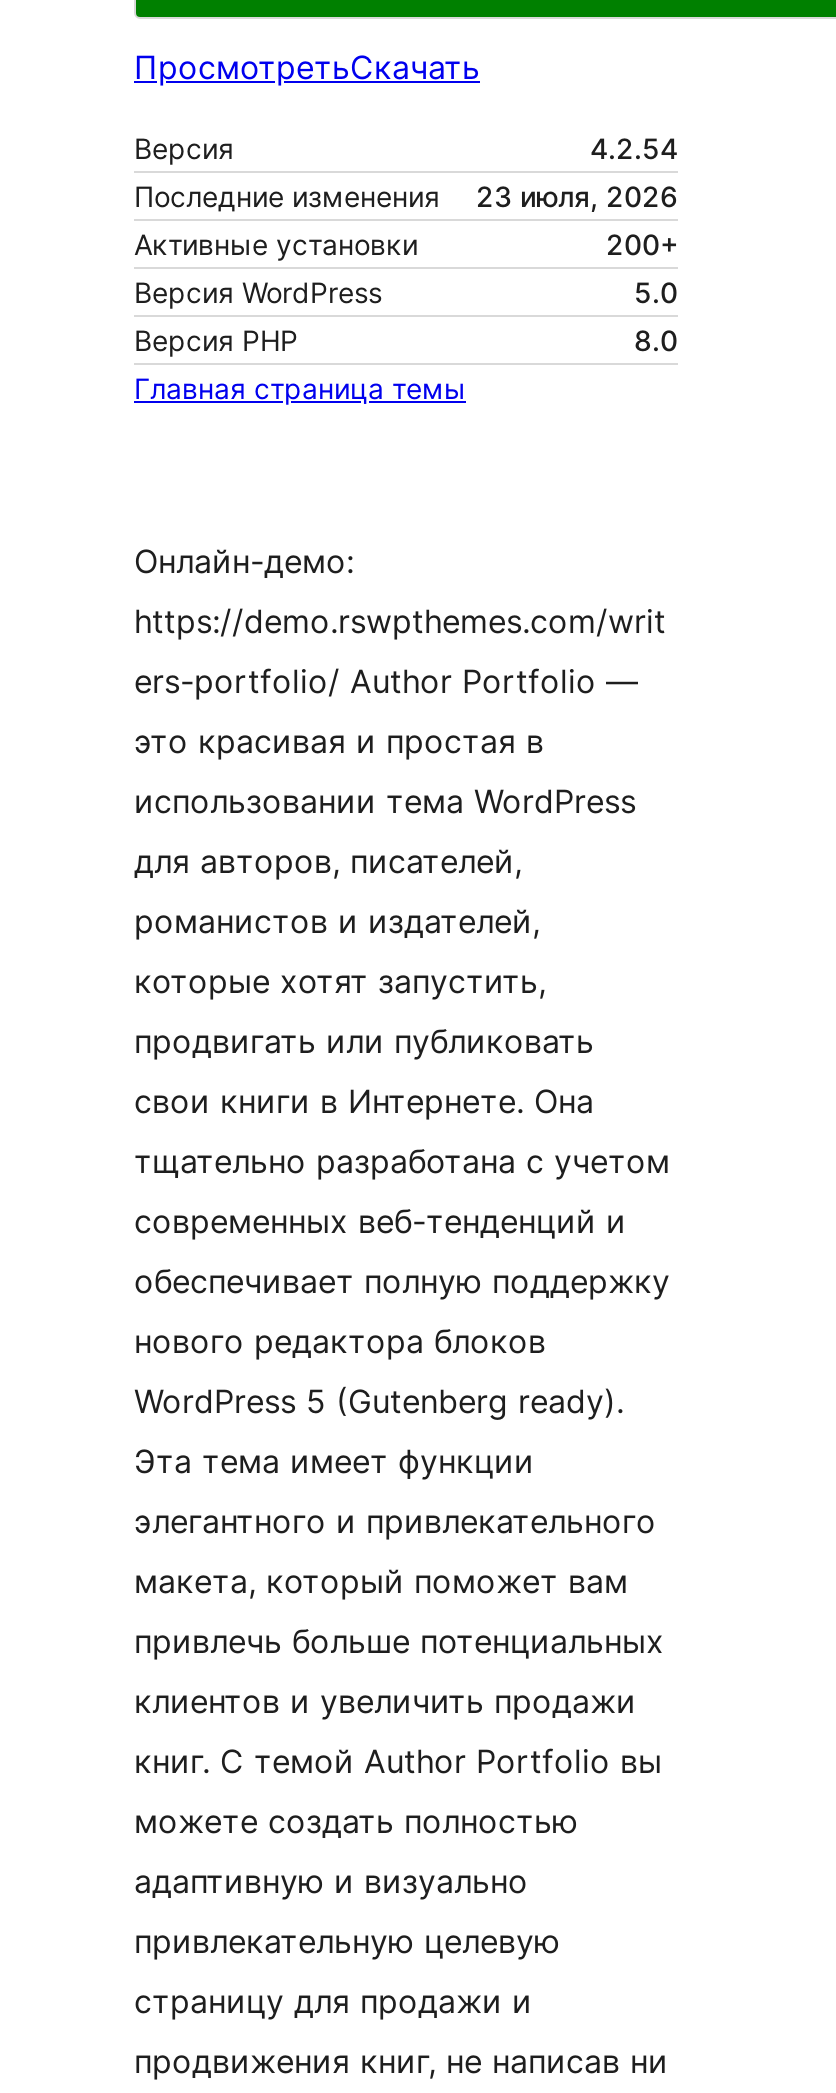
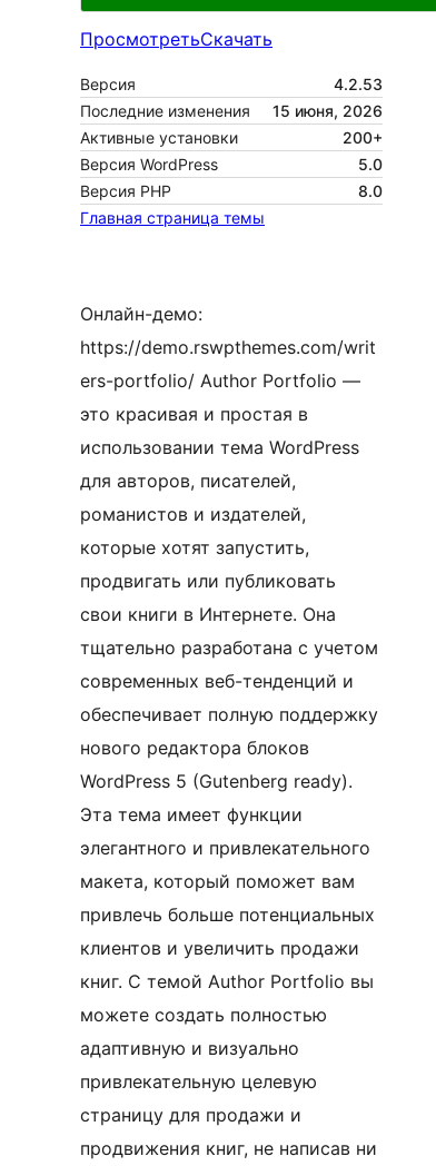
[590,131,678,165] 4.2.54 -> [334,75,383,94] 4.2.53
[134,179,678,213] Последние изменения 23 июля, 2026 -> [80,101,383,120] Последние изменения 15 июня, 2026

